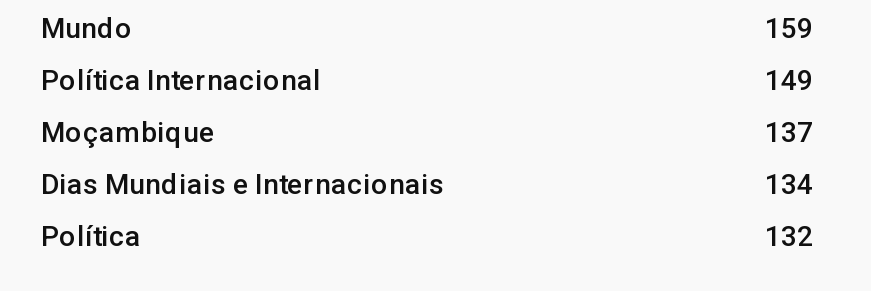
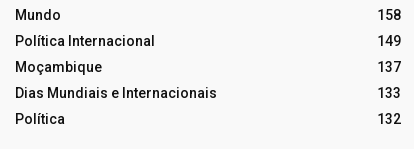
[765,11,813,43] 159 -> [377,7,401,23] 158
[765,167,813,199] 134 -> [377,85,401,101] 133

